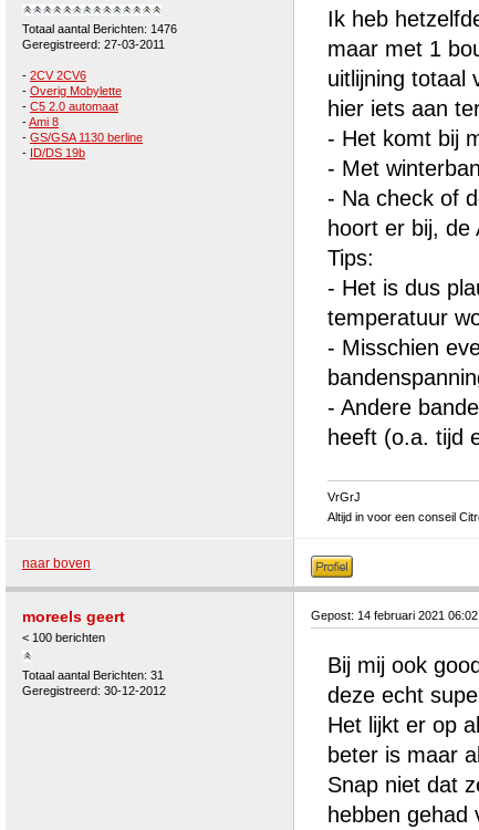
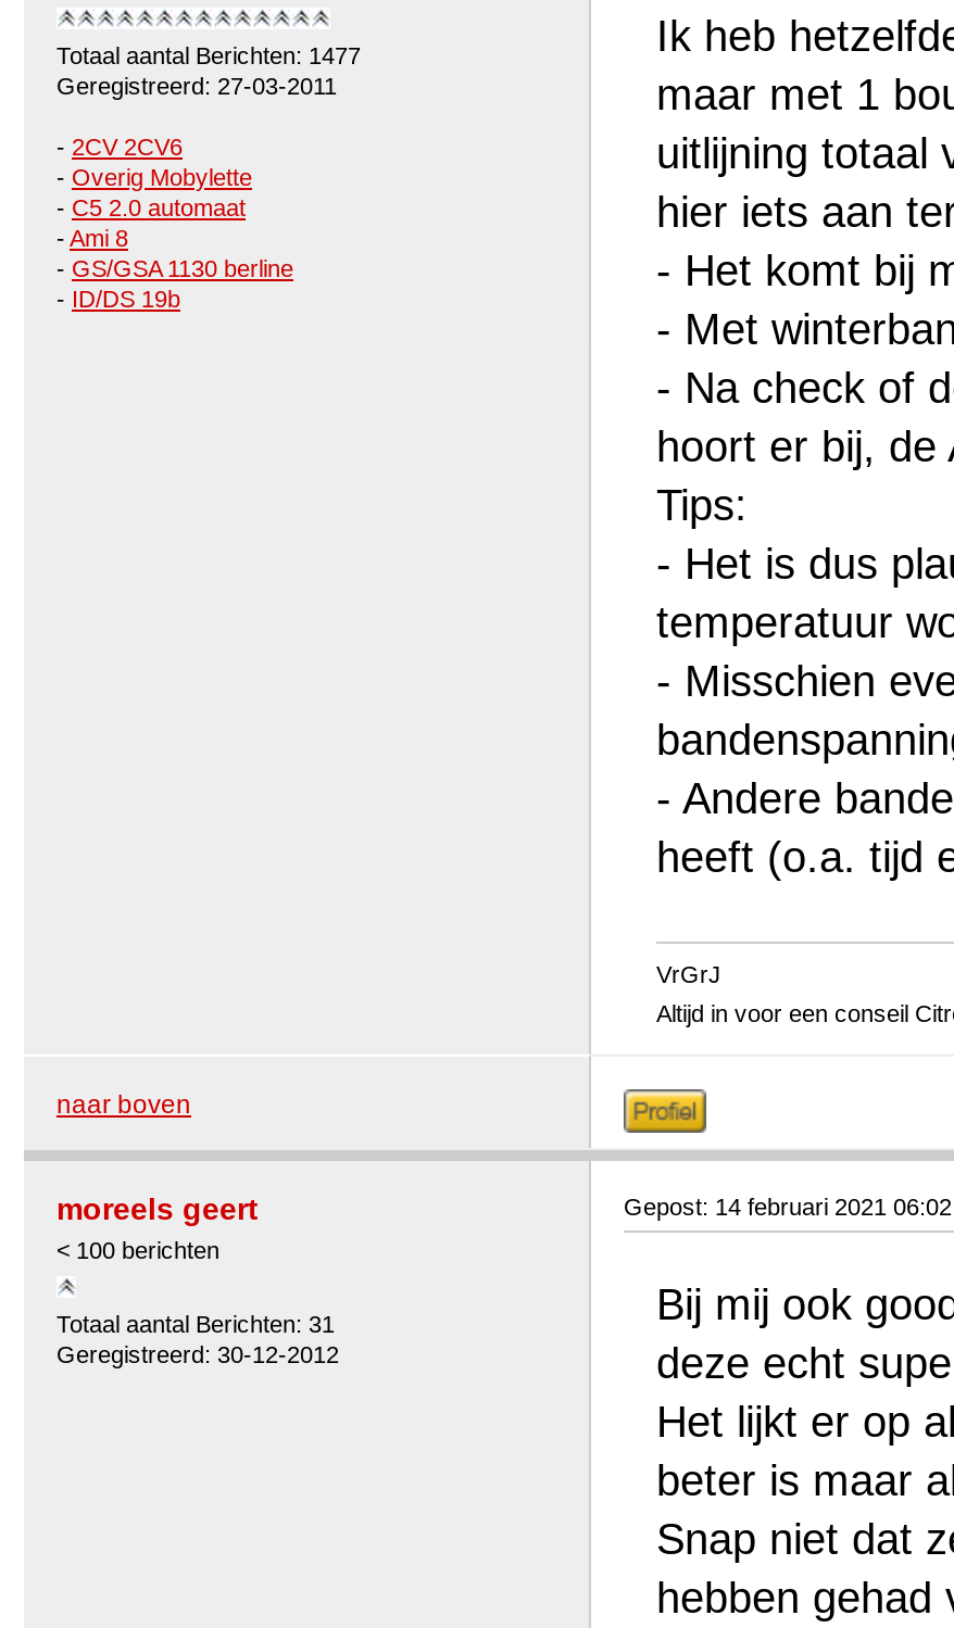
[22,22,177,35] Totaal aantal Berichten: 1476 -> [57,42,361,68] Totaal aantal Berichten: 1477

